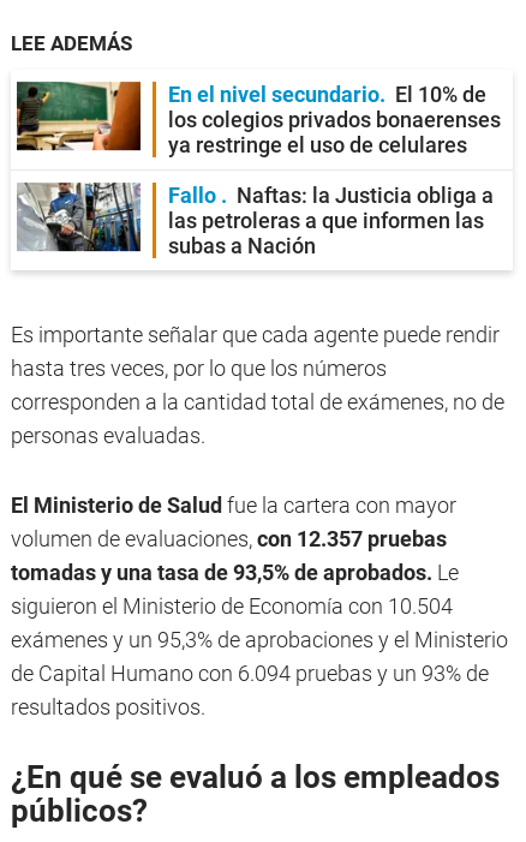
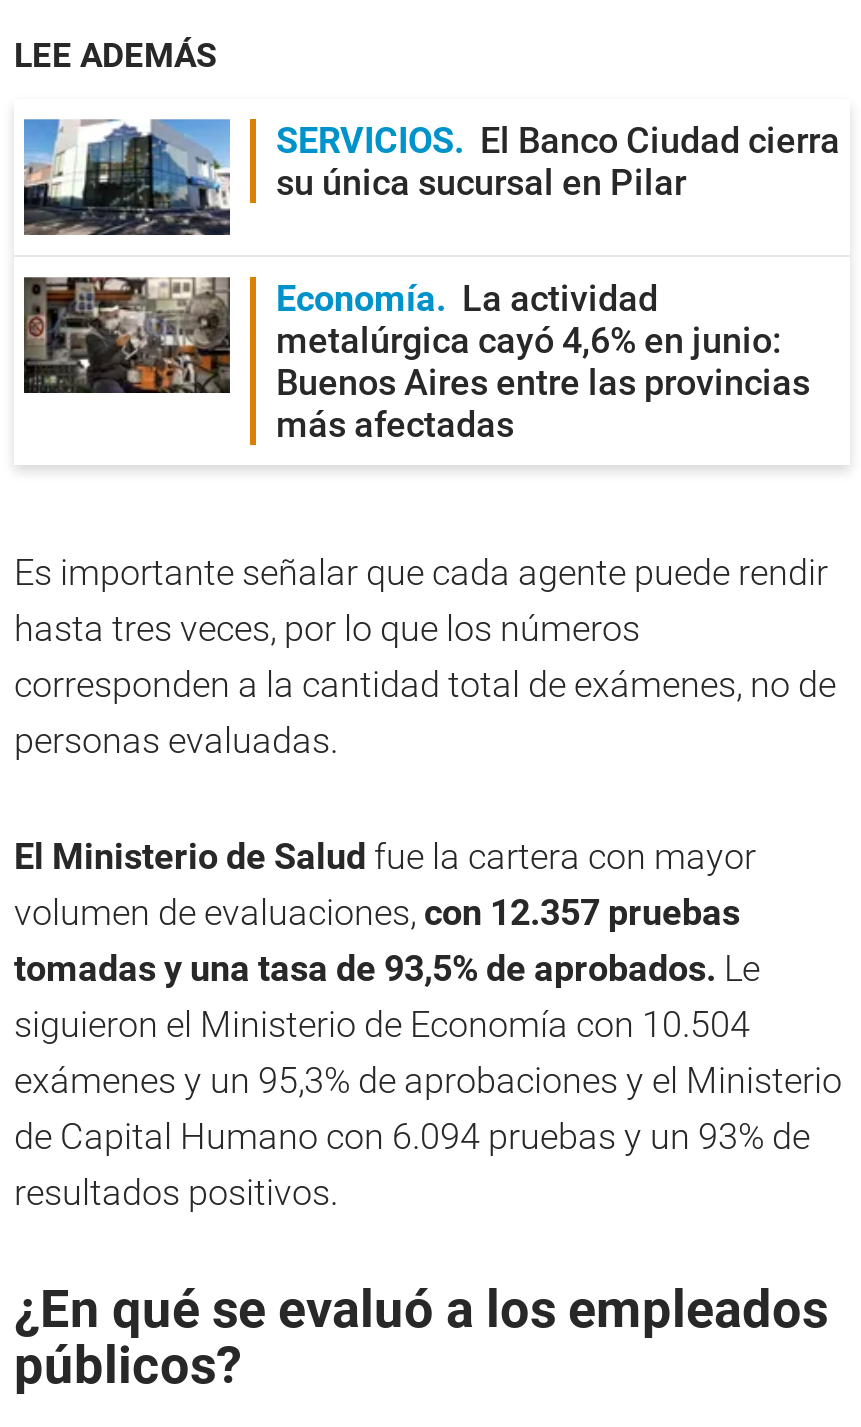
[16,80,501,157] [image] | En el nivel secundario | El 10% de | los colegios privados bonaerenses | ya restringe el uso de celulares -> [22,118,840,238] [image] | SERVICIOS | El Banco Ciudad cierra | su única sucursal en Pilar
[17,175,494,258] [image] | Fallo | Naftas: la Justicia obliga a | las petroleras a que informen las | subas a Nación -> [22,274,810,445] [image] | Economía | La actividad | metalúrgica cayó 4,6% en junio: | Buenos Aires entre las provincias | más afectadas

